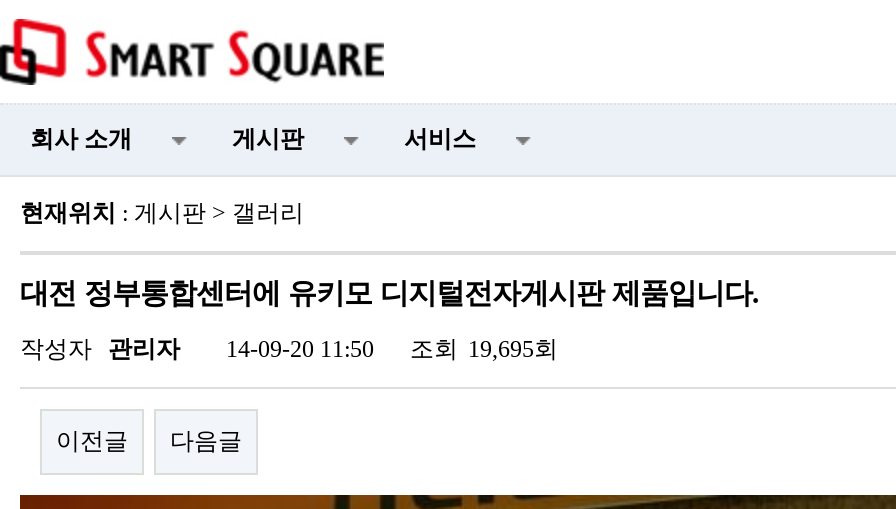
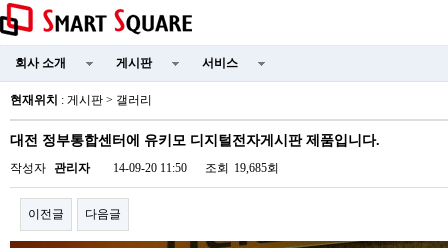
[20,335,558,363] 작성자 관리자 14-09-20 11:50 조회 19,695회 -> [10,161,279,175] 작성자 관리자 14-09-20 11:50 조회 19,685회

